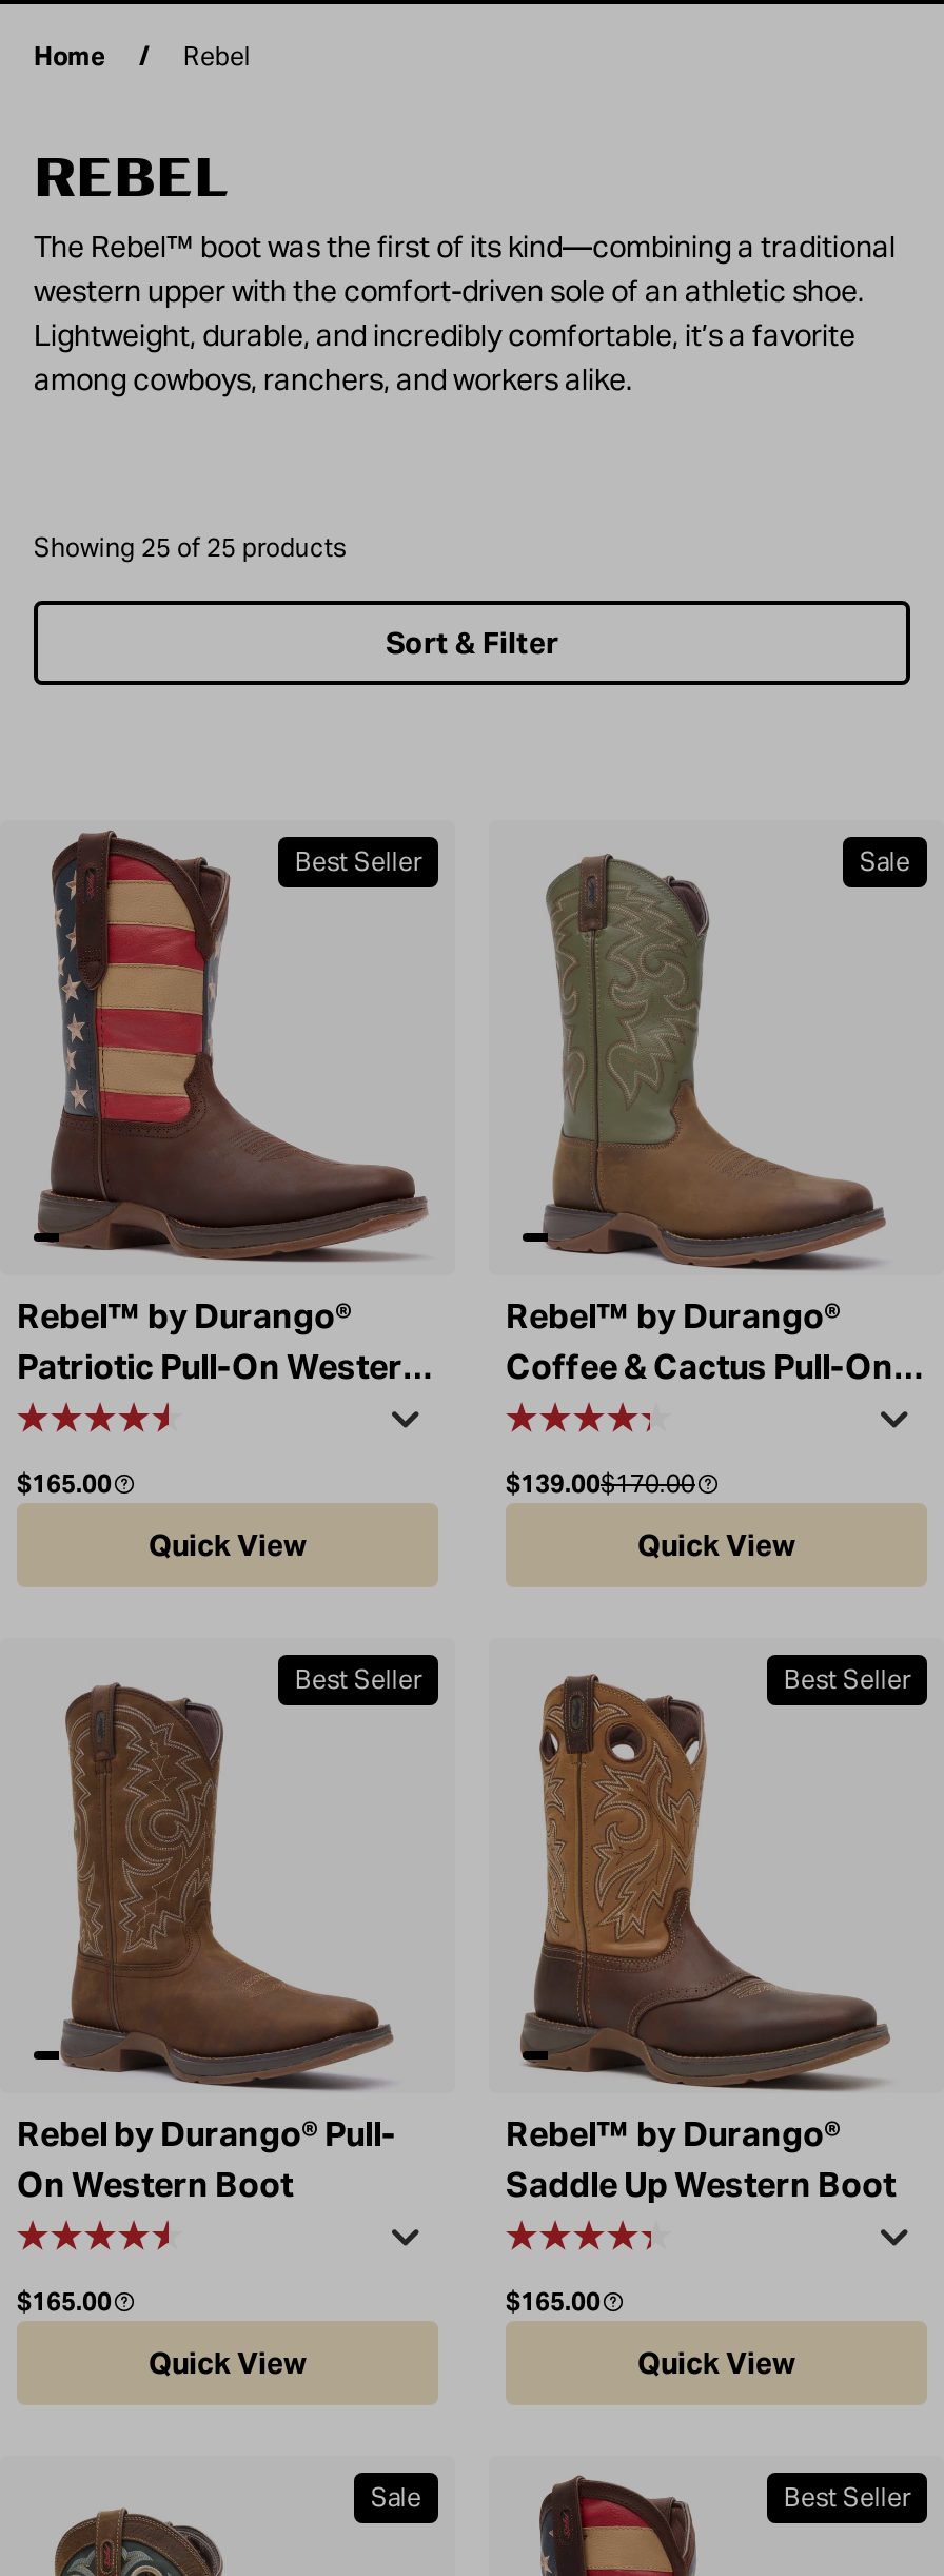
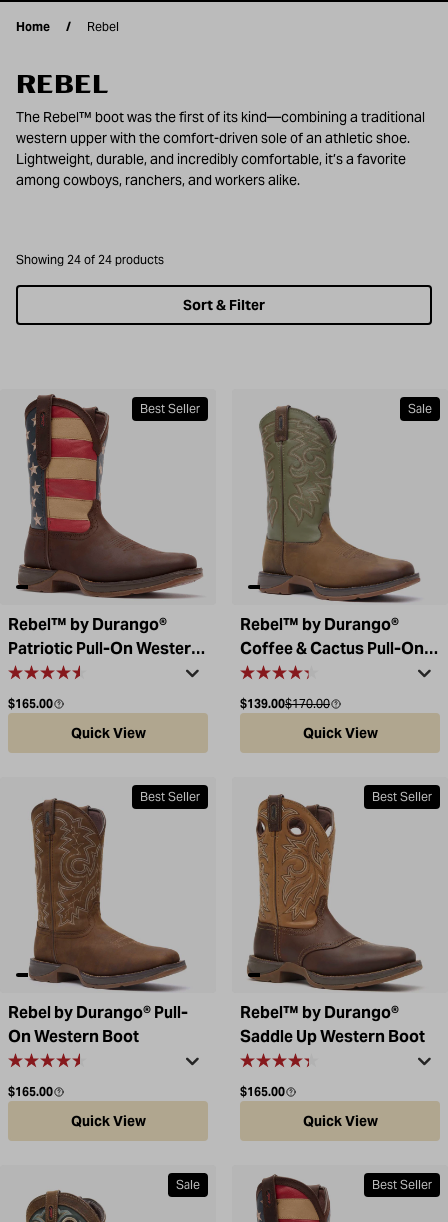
[34,531,346,563] Showing 25 of 25 products -> [16,252,164,267] Showing 24 of 24 products

